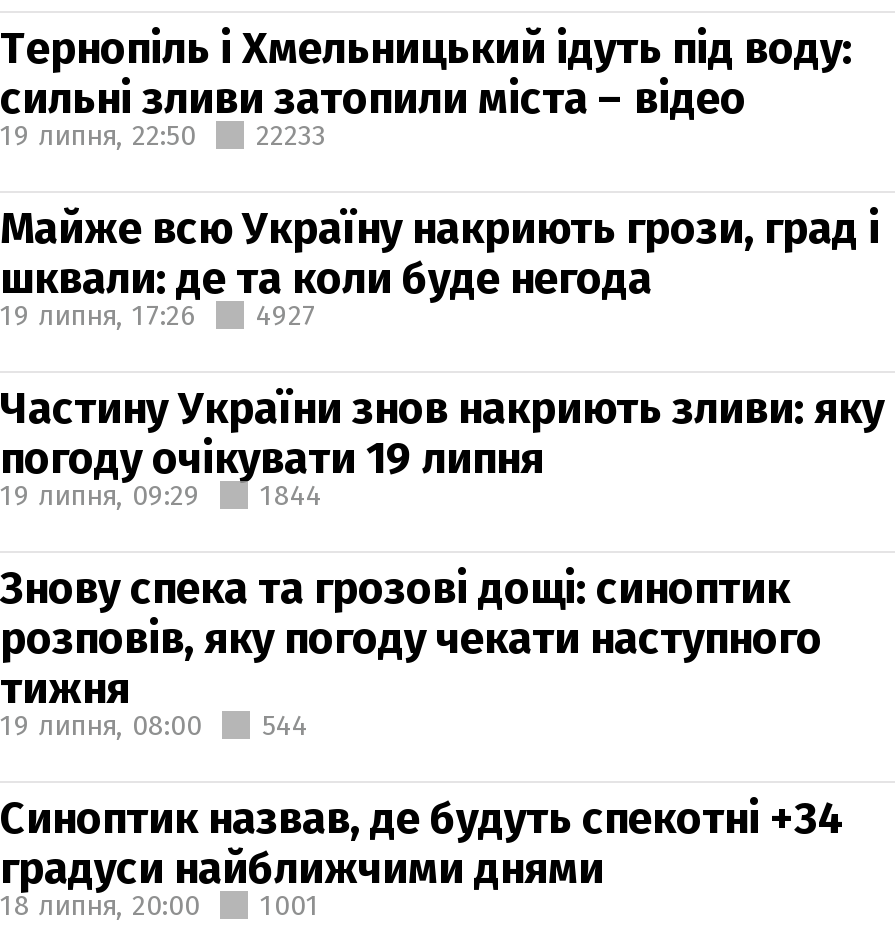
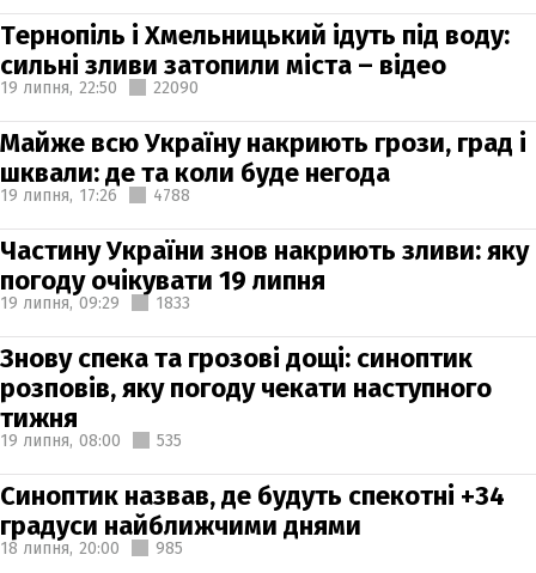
[0,118,326,152] 19 липня, 22:50 22233 -> [0,77,199,97] 19 липня, 22:50 22090
[0,298,316,332] 19 липня, 17:26 4927 -> [0,185,190,205] 19 липня, 17:26 4788
[0,478,322,512] 19 липня, 09:29 1844 -> [0,292,190,313] 19 липня, 09:29 1833
[0,708,308,742] 19 липня, 08:00 544 -> [0,430,182,450] 19 липня, 08:00 535
[0,888,320,922] 18 липня, 20:00 1001 -> [0,538,183,558] 18 липня, 20:00 985

